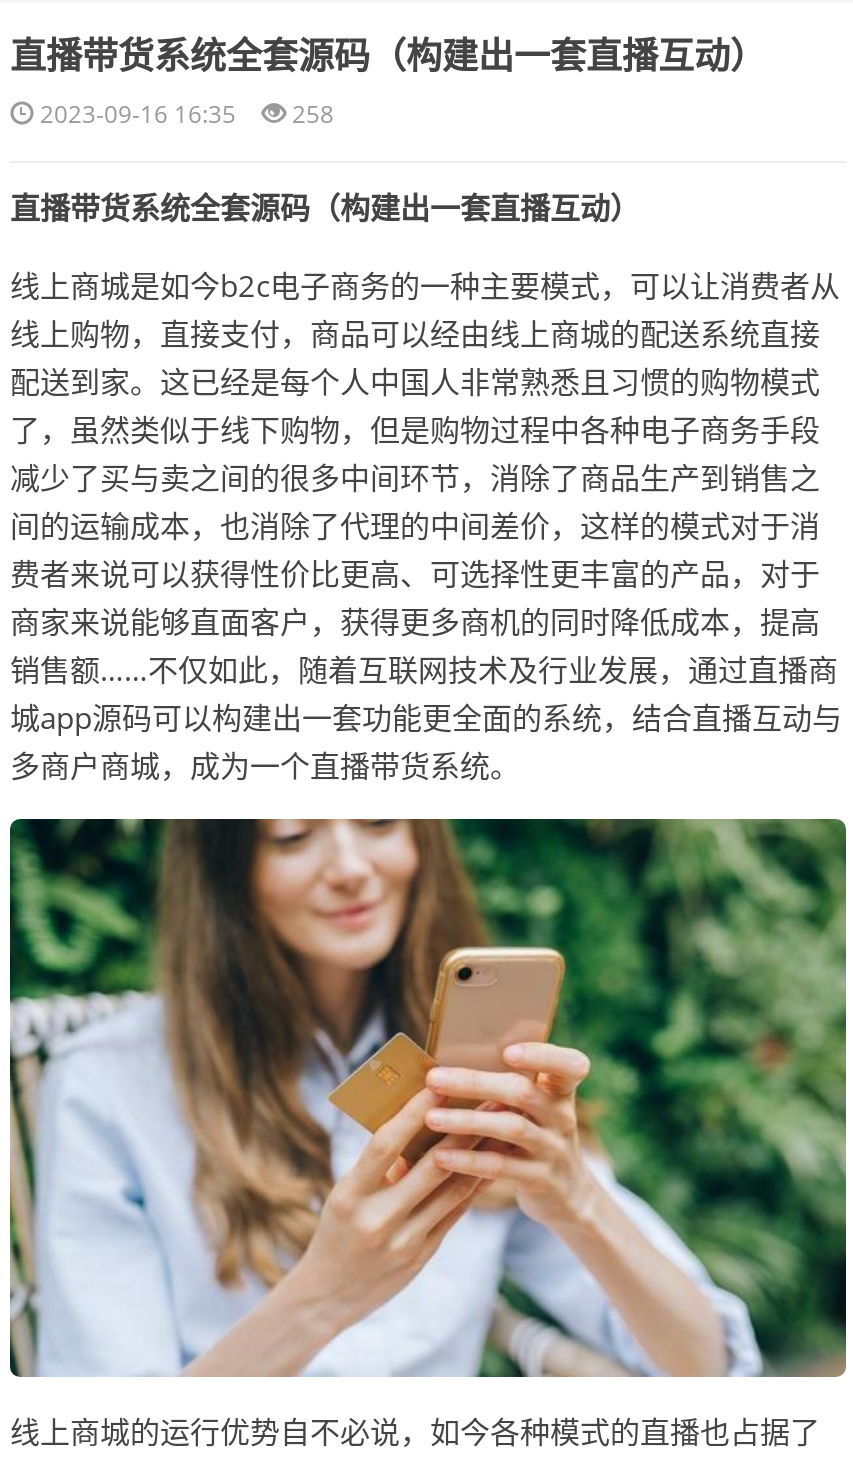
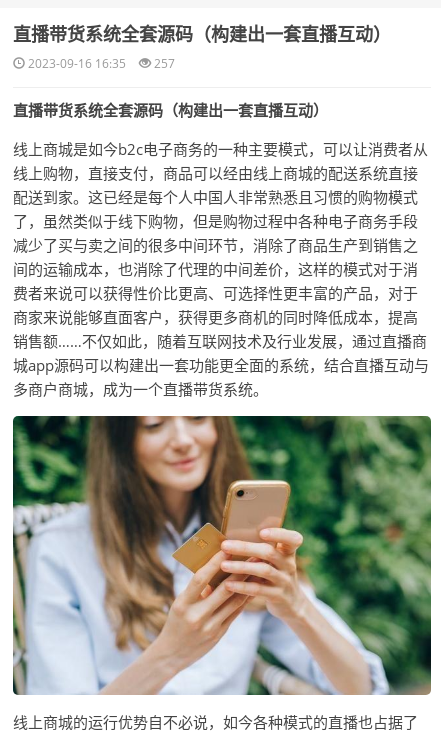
[34,97,334,131] 2023-09-16 16:35 258 -> [25,55,175,72] 2023-09-16 16:35 257

